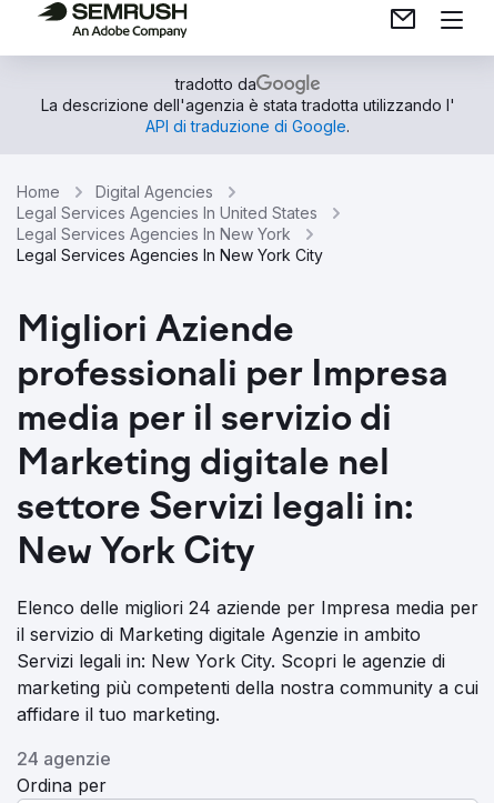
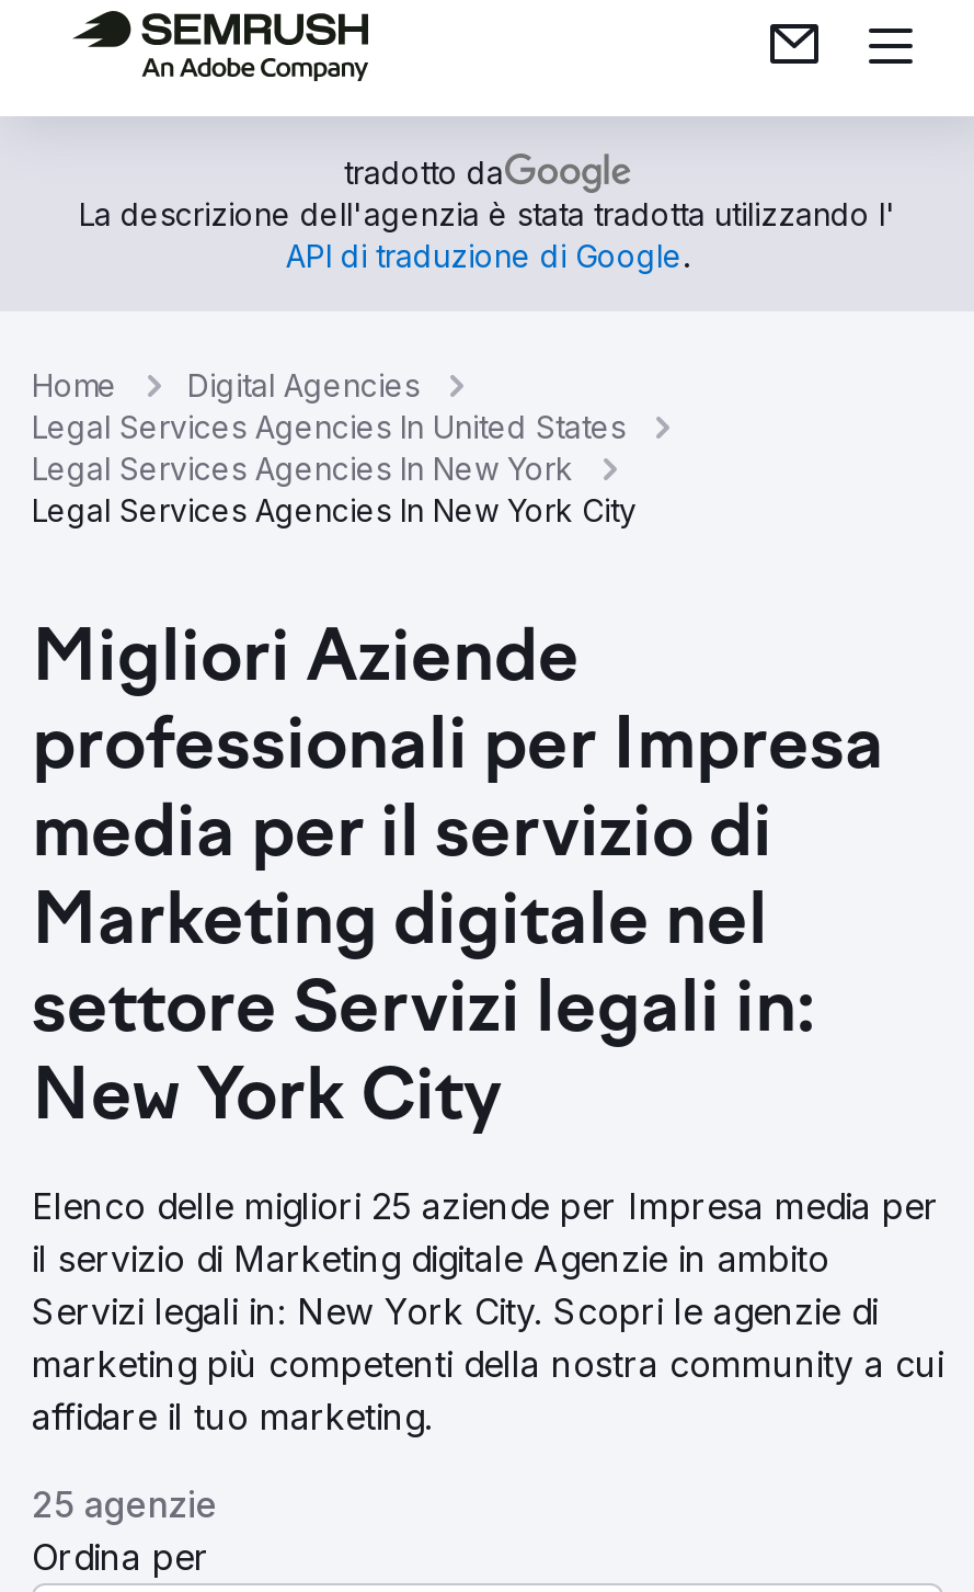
[17,596,478,619] Elenco delle migliori 24 aziende per Impresa media per -> [32,1184,939,1228] Elenco delle migliori 25 aziende per Impresa media per
[17,747,111,770] 24 agenzie -> [32,1482,218,1526] 25 agenzie

